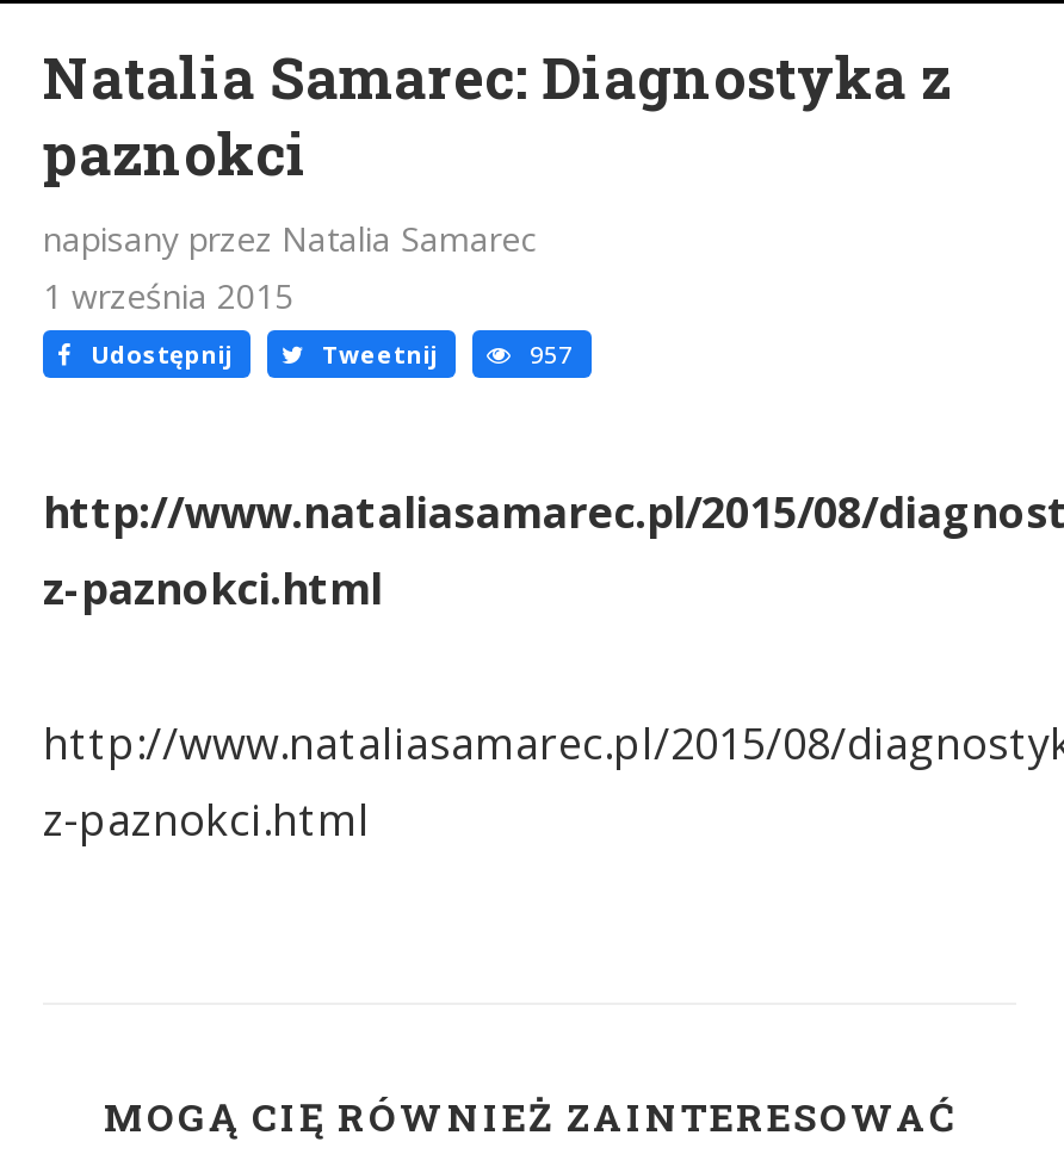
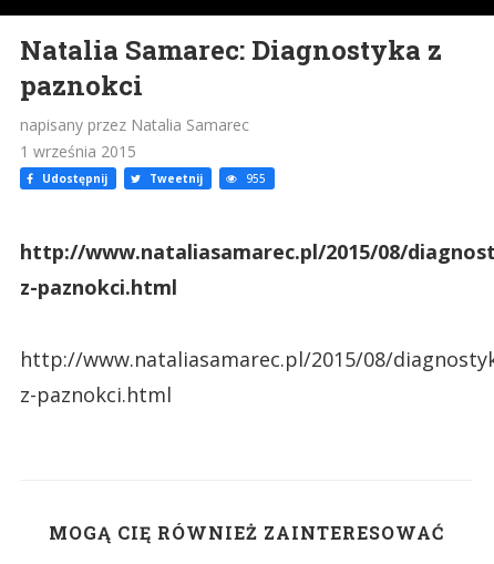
[522,337,573,371] 957 -> [243,171,266,186] 955

